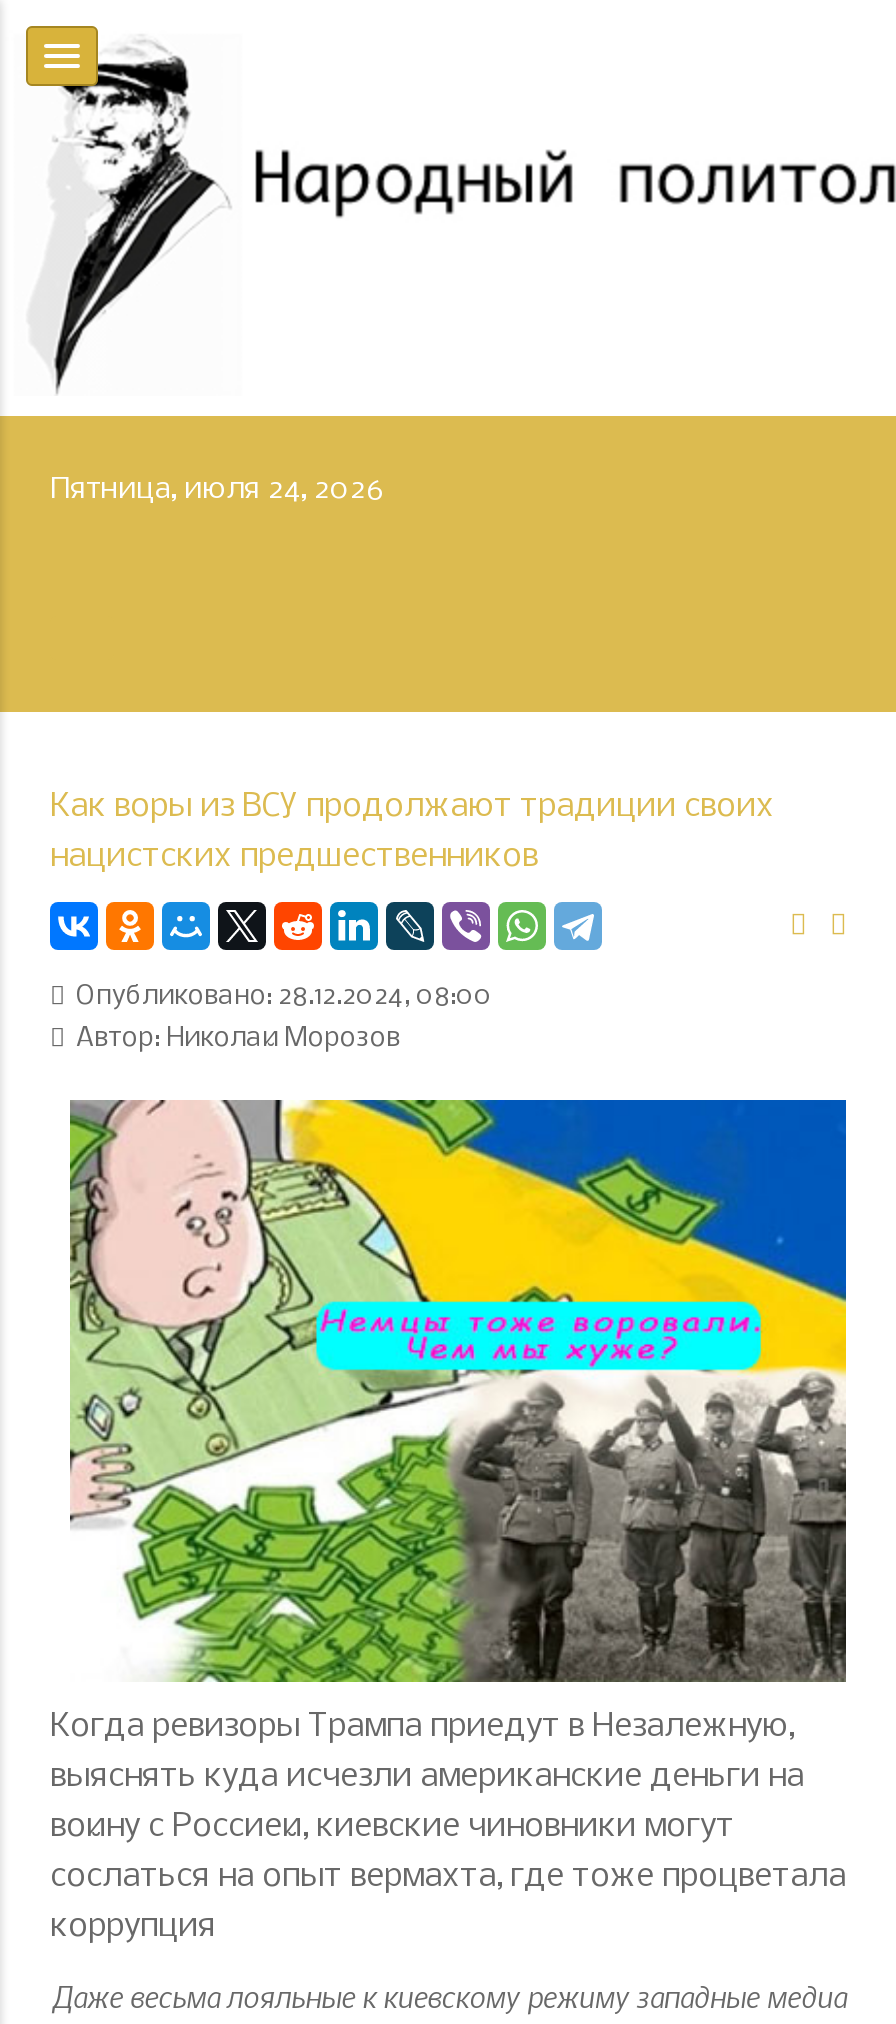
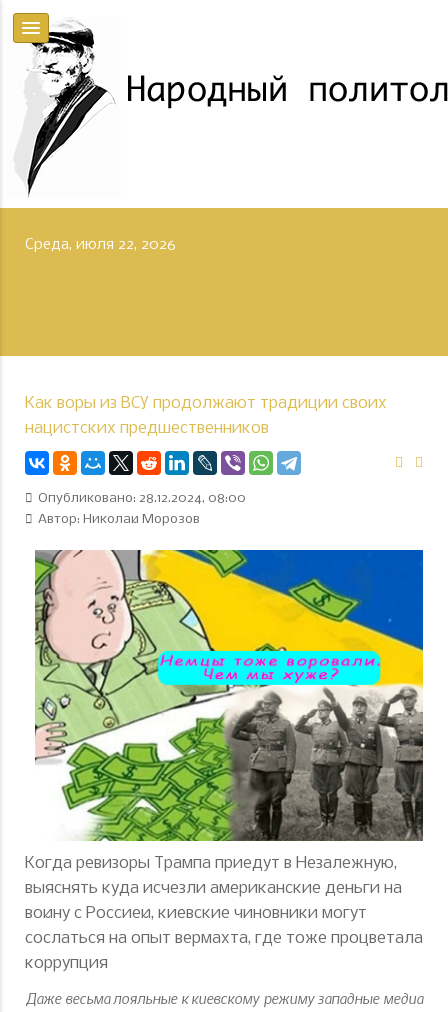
[50,474,384,506] Пятница, июля 24, 2026 -> [25,237,176,253] Среда, июля 22, 2026

